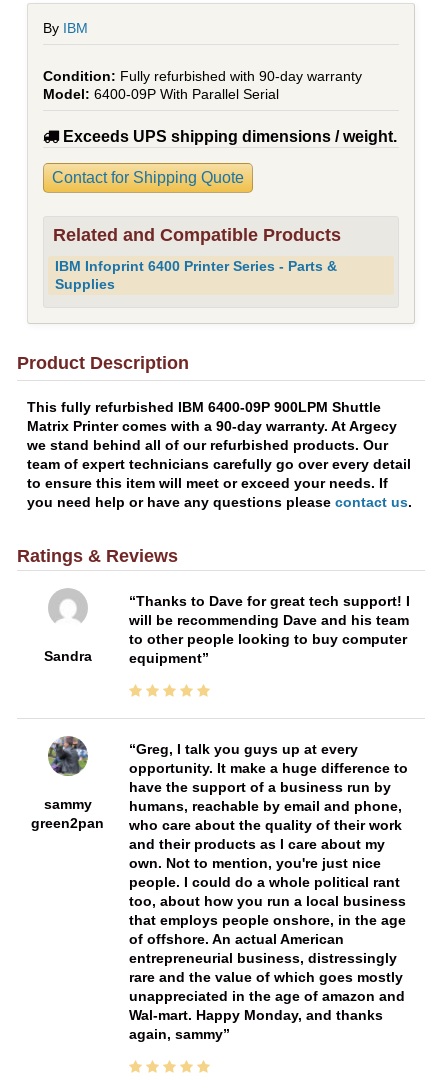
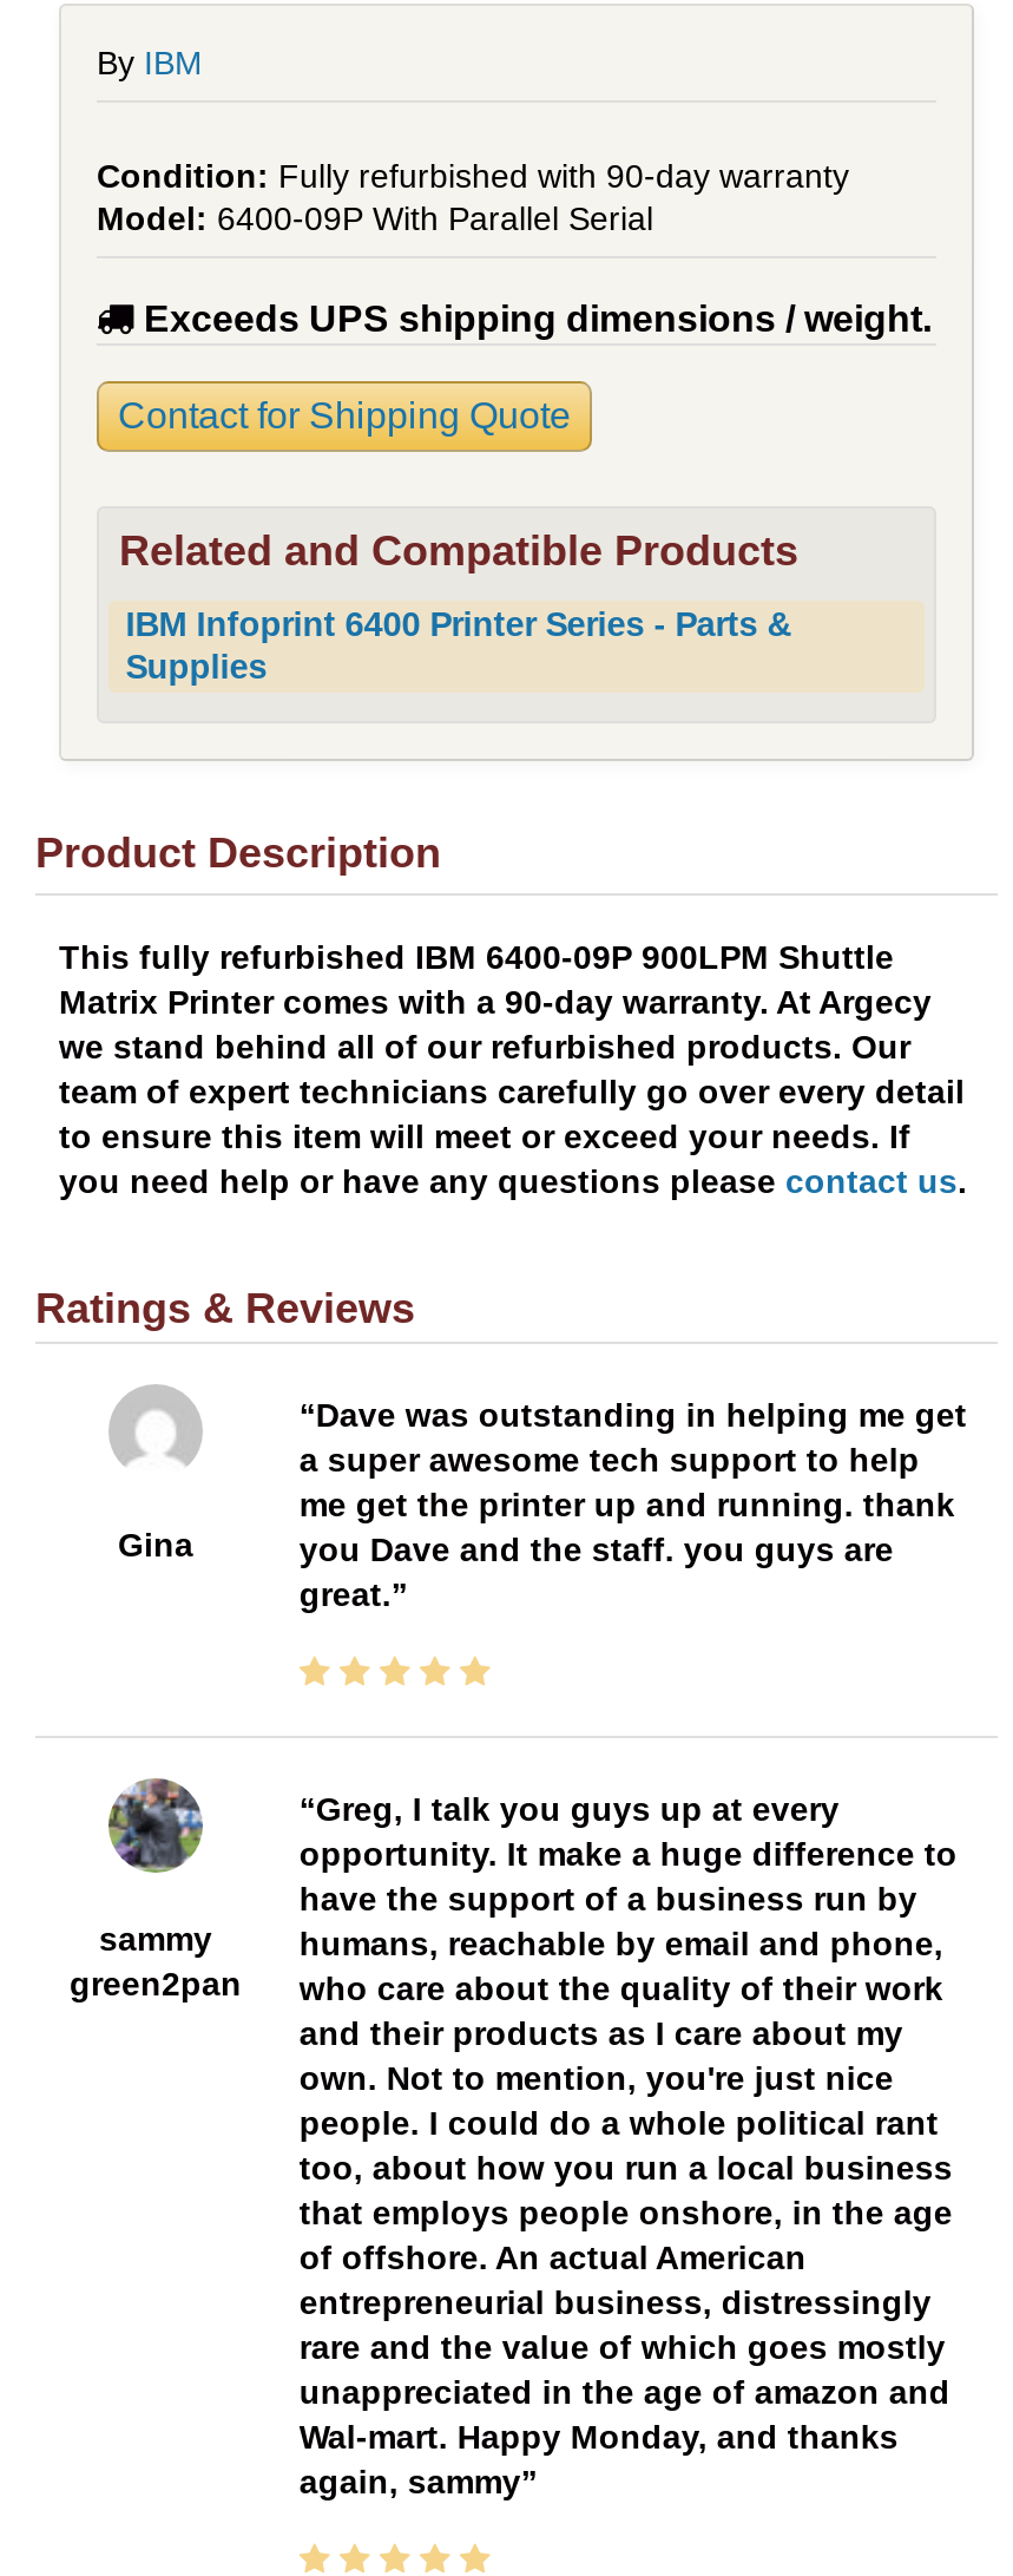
[129,593,410,666] Thanks to Dave for great tech support! I | will be recommending Dave and his team | to other people looking to buy computer | equipment -> [299,1396,967,1614] Dave was outstanding in helping me get | a super awesome tech support to help | me get the printer up and running. thank | you Dave and the staff. you guys are | great.
[44,648,92,664] Sandra -> [118,1526,193,1564] Gina

